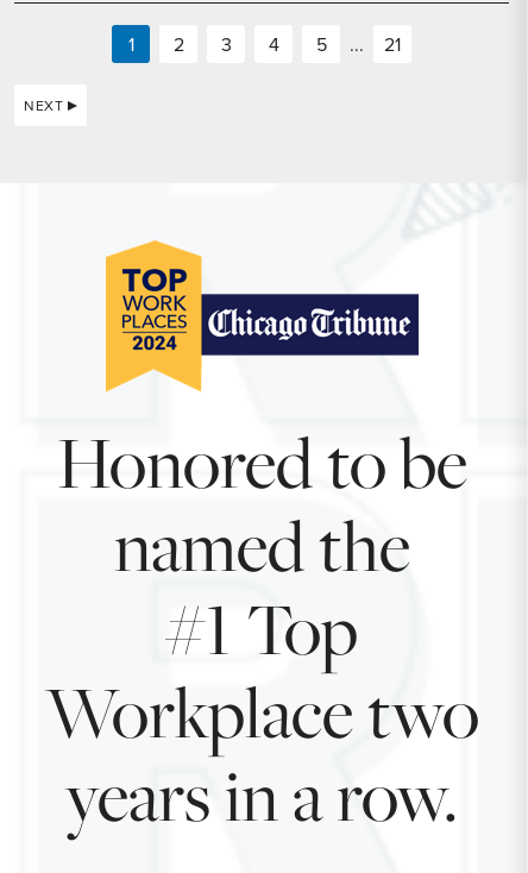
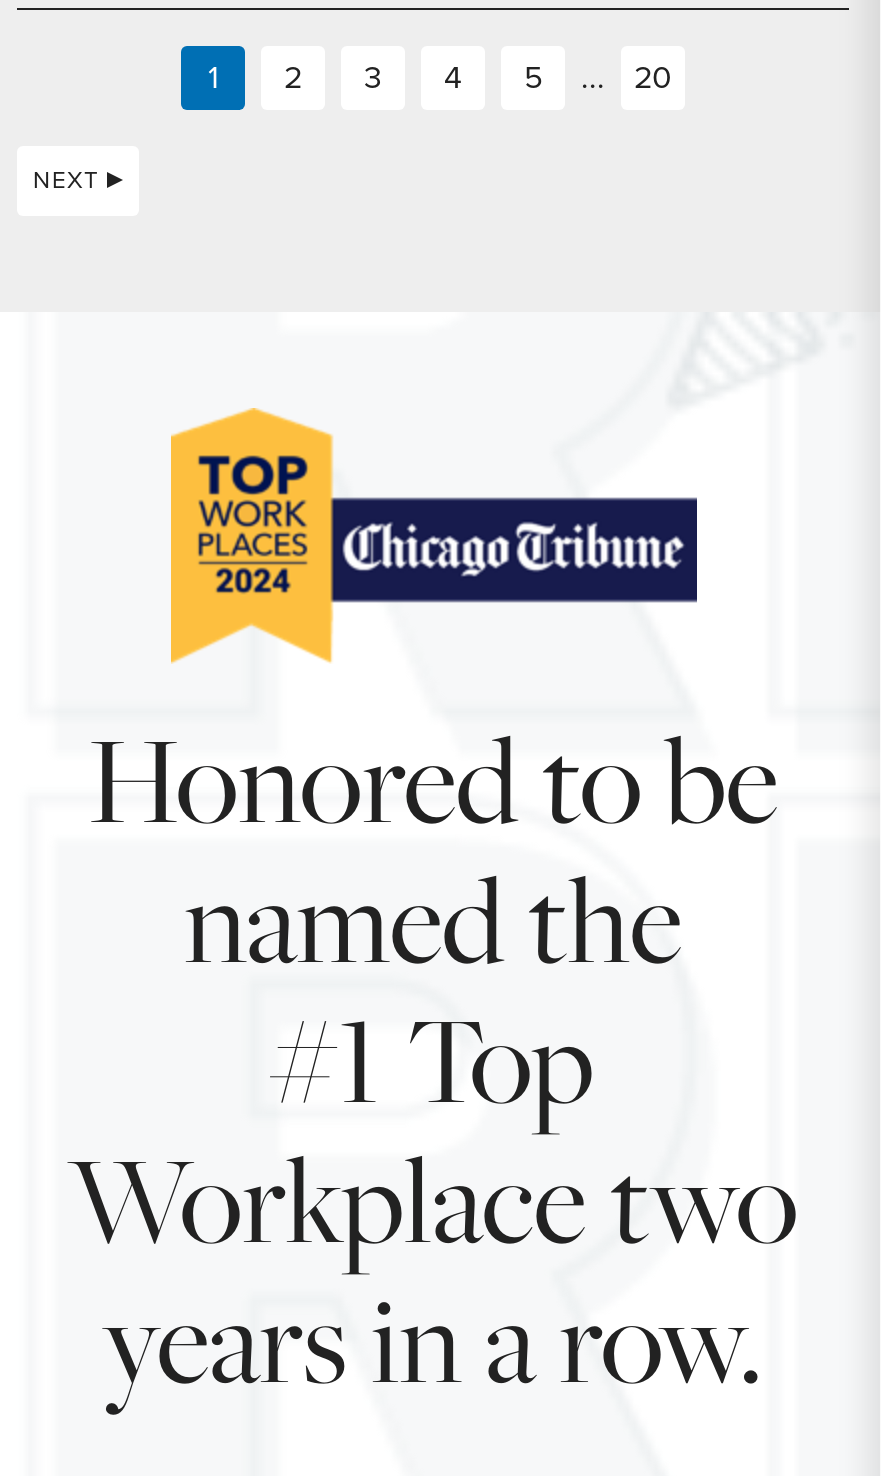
[384,31,401,57] 21 -> [634,54,672,100] 20

